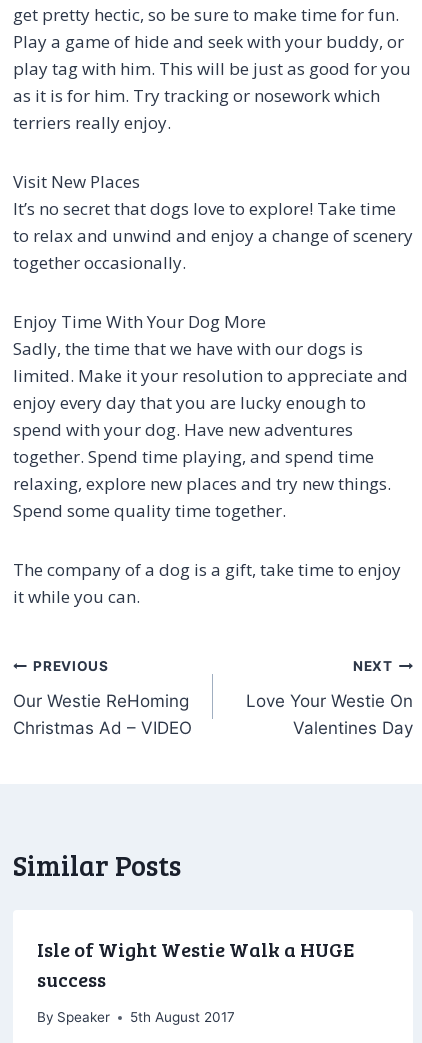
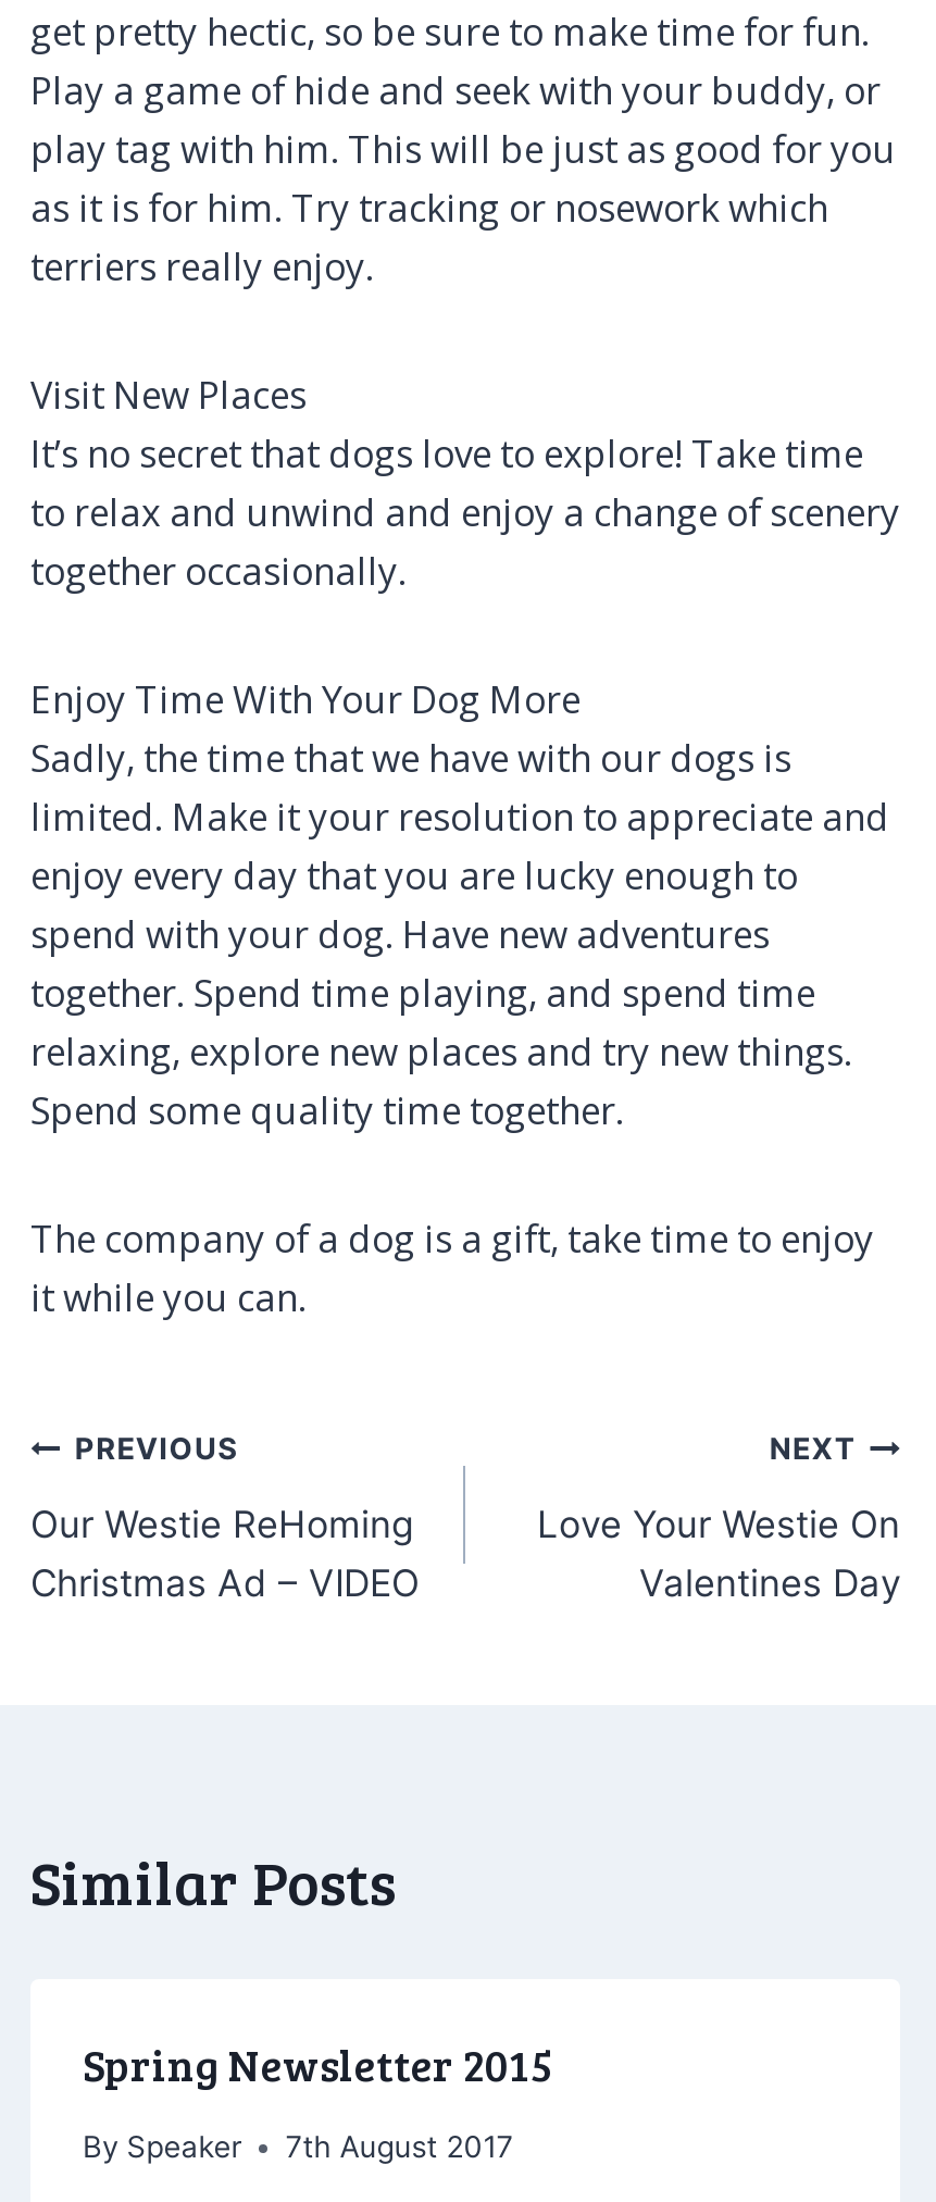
[37,934,354,992] Isle of Wight Westie Walk a HUGE | success -> [83,2032,552,2093] Spring Newsletter 2015
[37,1009,235,1025] By Speaker 5th August 2017 -> [83,2129,514,2164] By Speaker 7th August 2017

